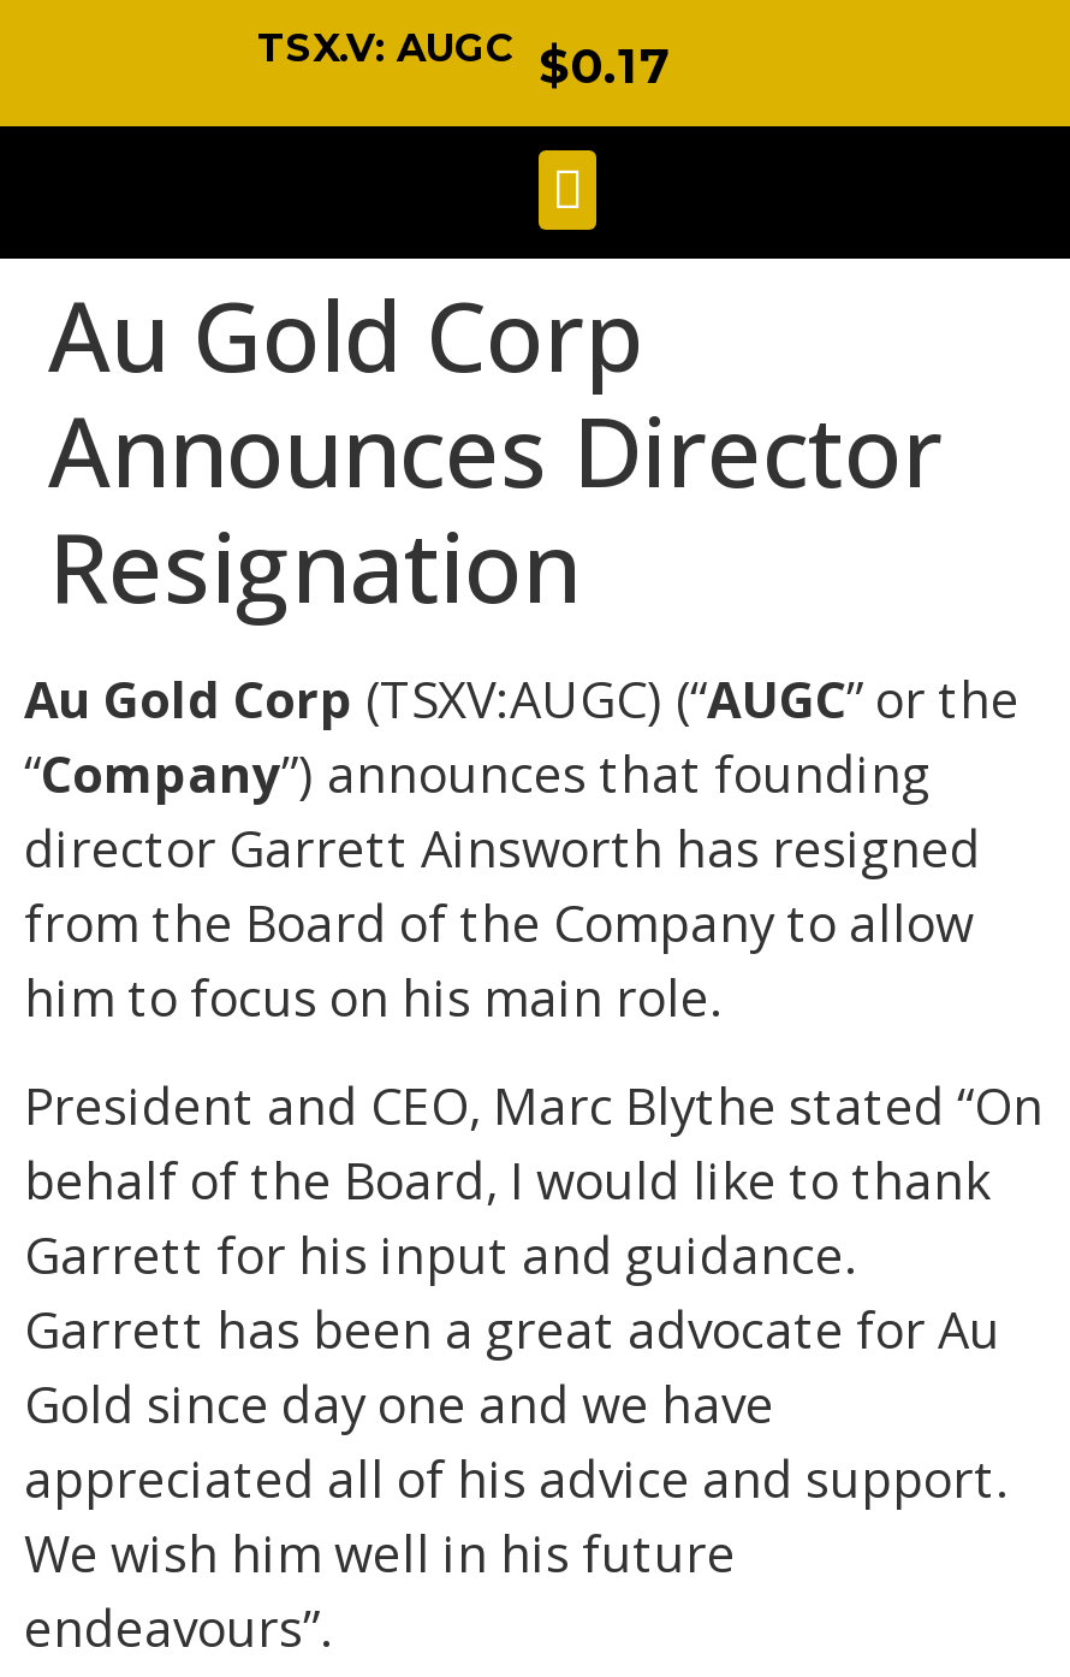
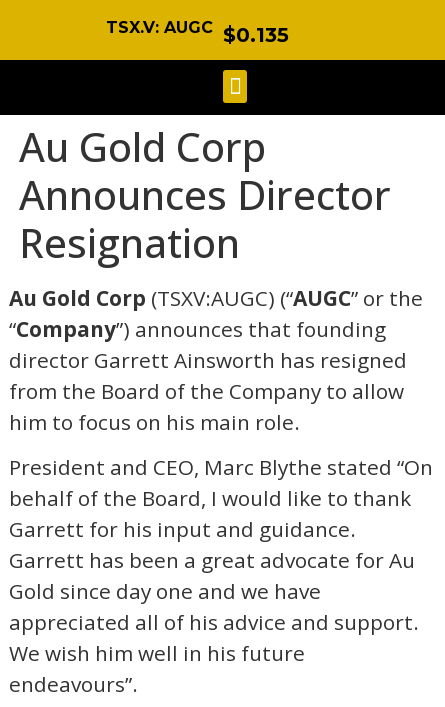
[257,25,671,95] TSX.V: AUGC $0.17 -> [106,18,289,47] TSX.V: AUGC $0.135

